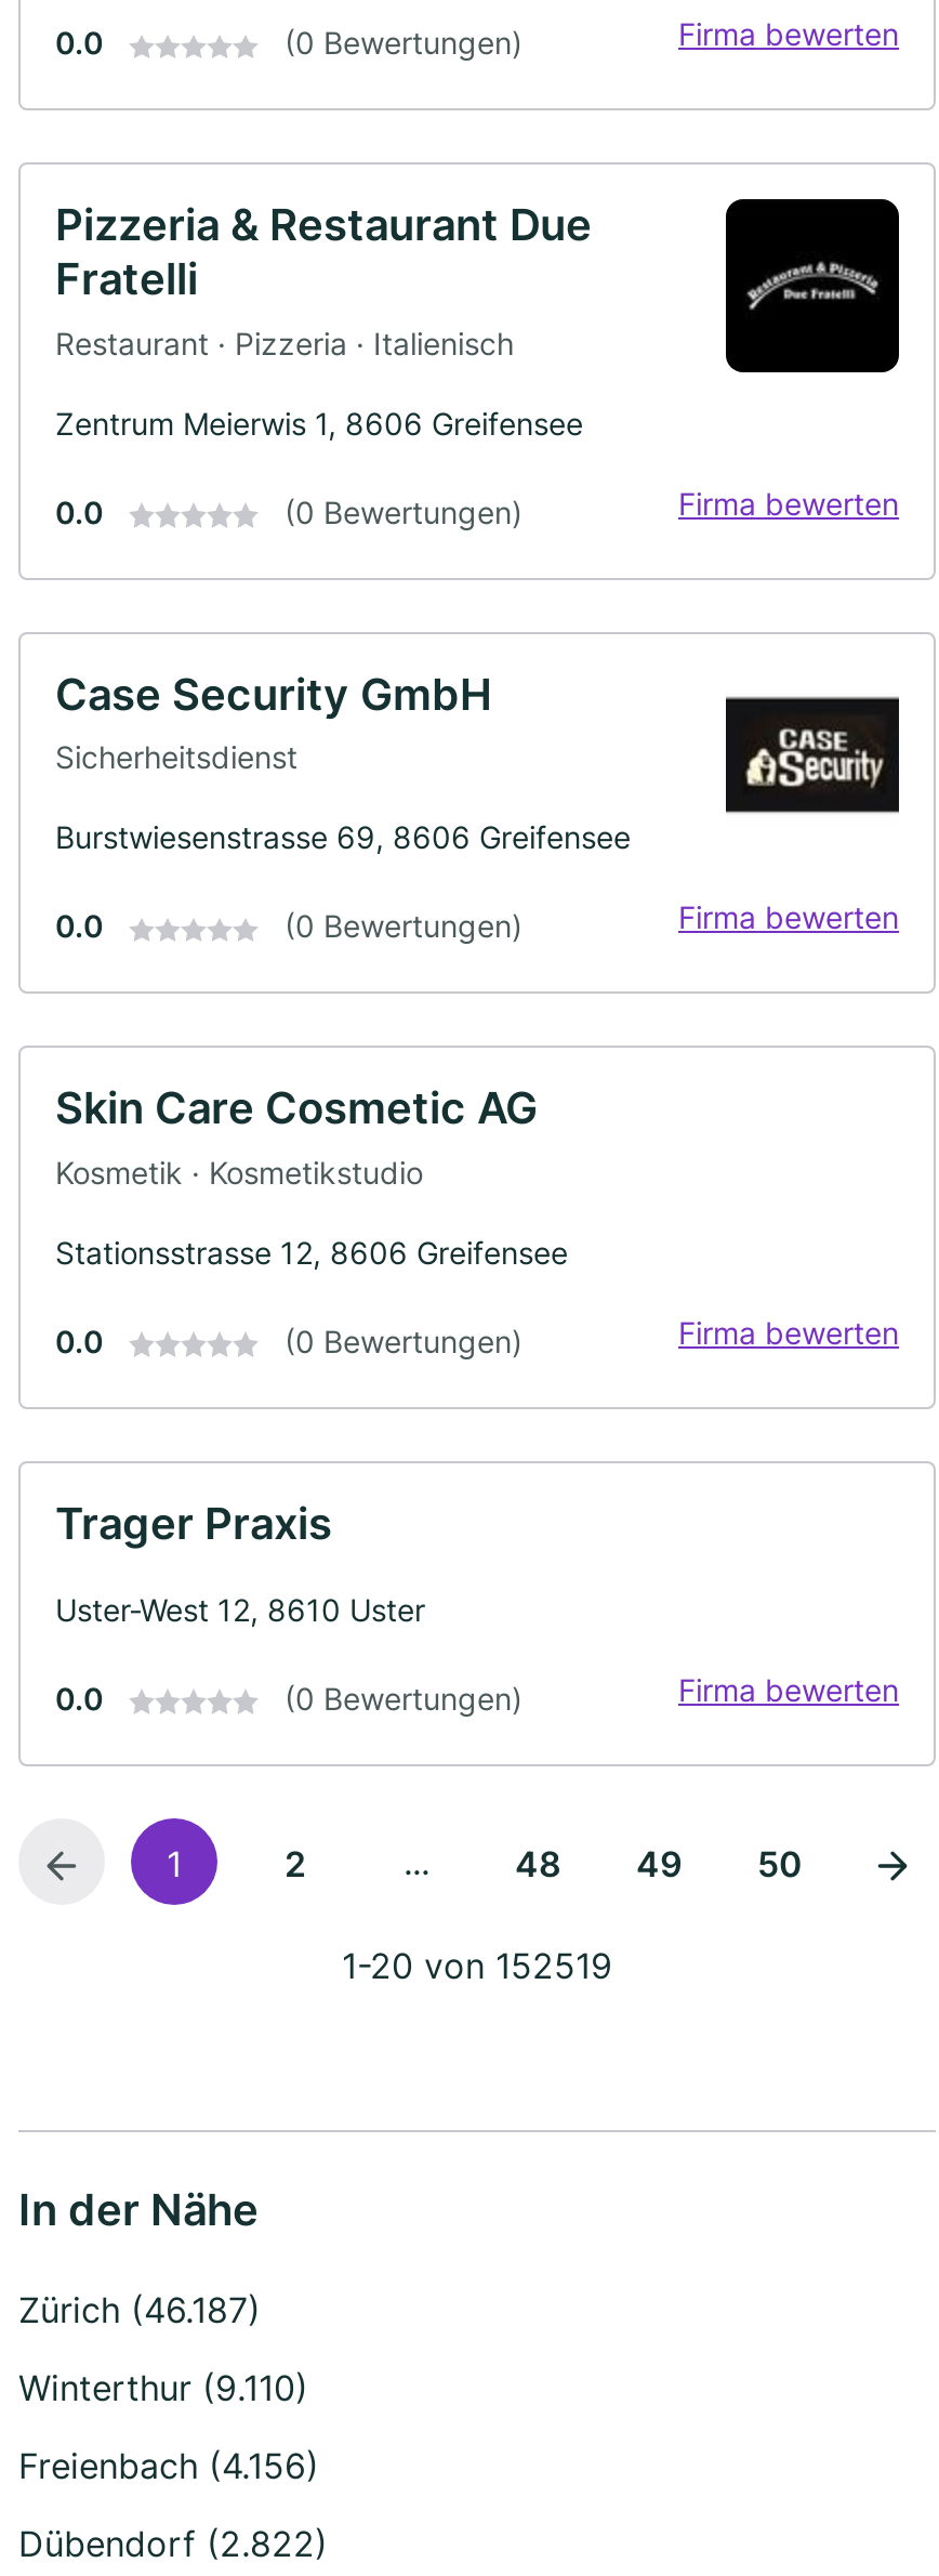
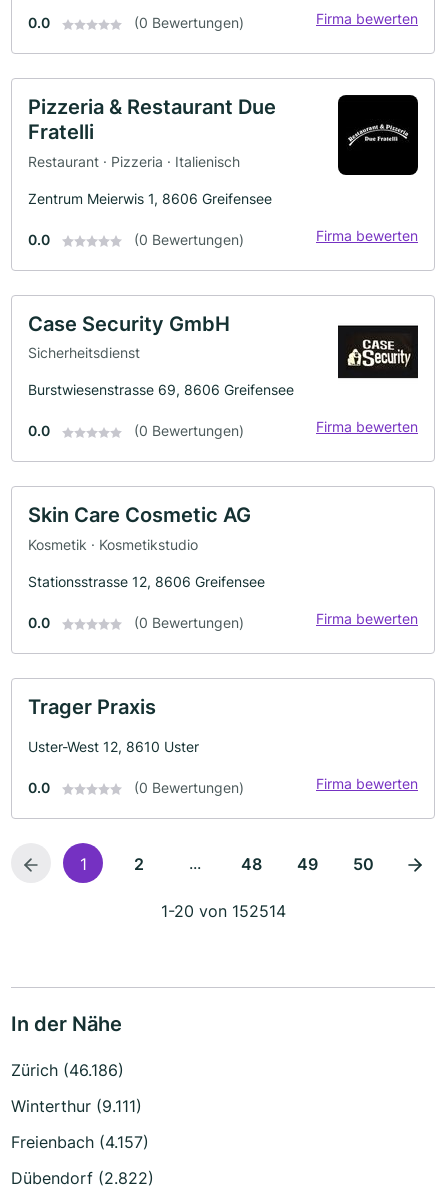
[342,1944,612,1987] 1-20 von 152519 -> [160,901,285,921] 1-20 von 152514
[18,2288,261,2331] Zürich (46.187) -> [11,1060,124,1080] Zürich (46.186)
[18,2366,308,2409] Winterthur (9.110) -> [11,1096,142,1116] Winterthur (9.111)
[18,2444,319,2487] Freienbach (4.156) -> [11,1132,149,1152] Freienbach (4.157)

